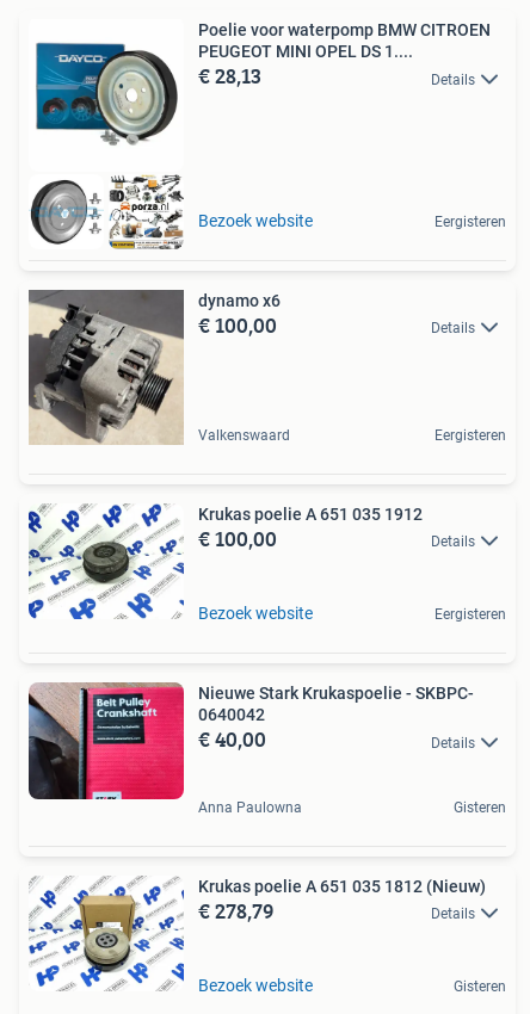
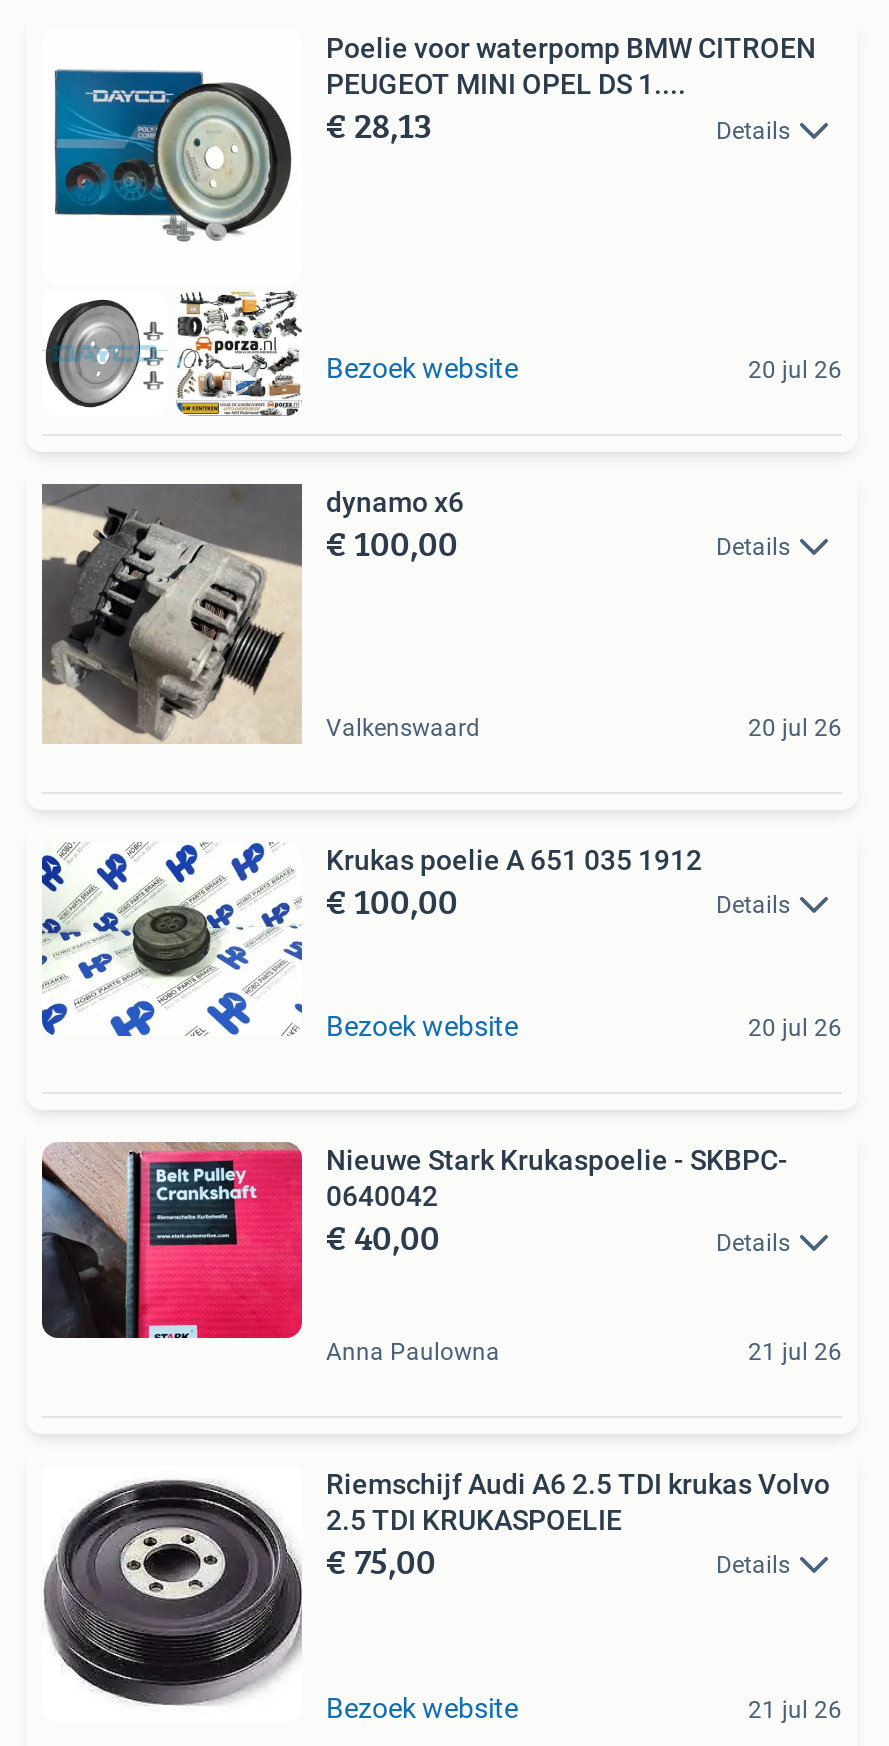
[435,213,506,230] Eergisteren -> [748,356,842,384] 20 jul 26
[435,427,506,444] Eergisteren -> [748,714,842,742] 20 jul 26
[435,606,506,623] Eergisteren -> [748,1015,842,1043] 20 jul 26
[454,799,506,816] Gisteren -> [748,1338,842,1366] 21 jul 26
[29,876,486,991] [image] | Krukas poelie A 651 035 1812 (Nieuw) | € 278,79 -> [44,1468,830,1714] [image] | Riemschijf Audi A6 2.5 TDI krukas Volvo | 2.5 TDI KRUKASPOELIE | € 75,00
[454,979,506,995] Gisteren -> [748,1696,842,1724] 21 jul 26

